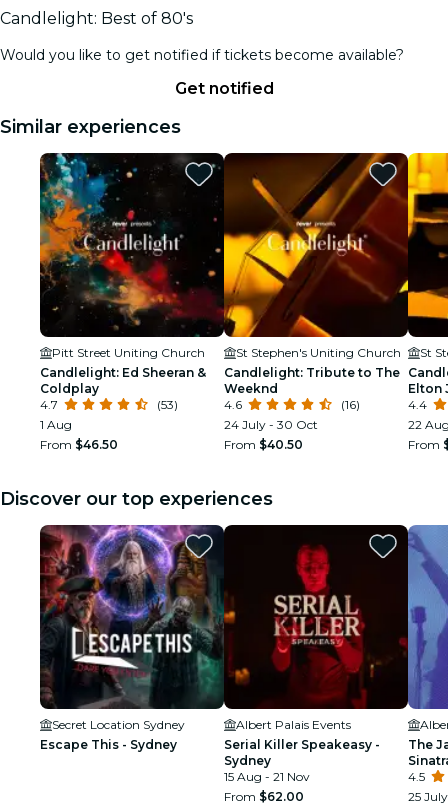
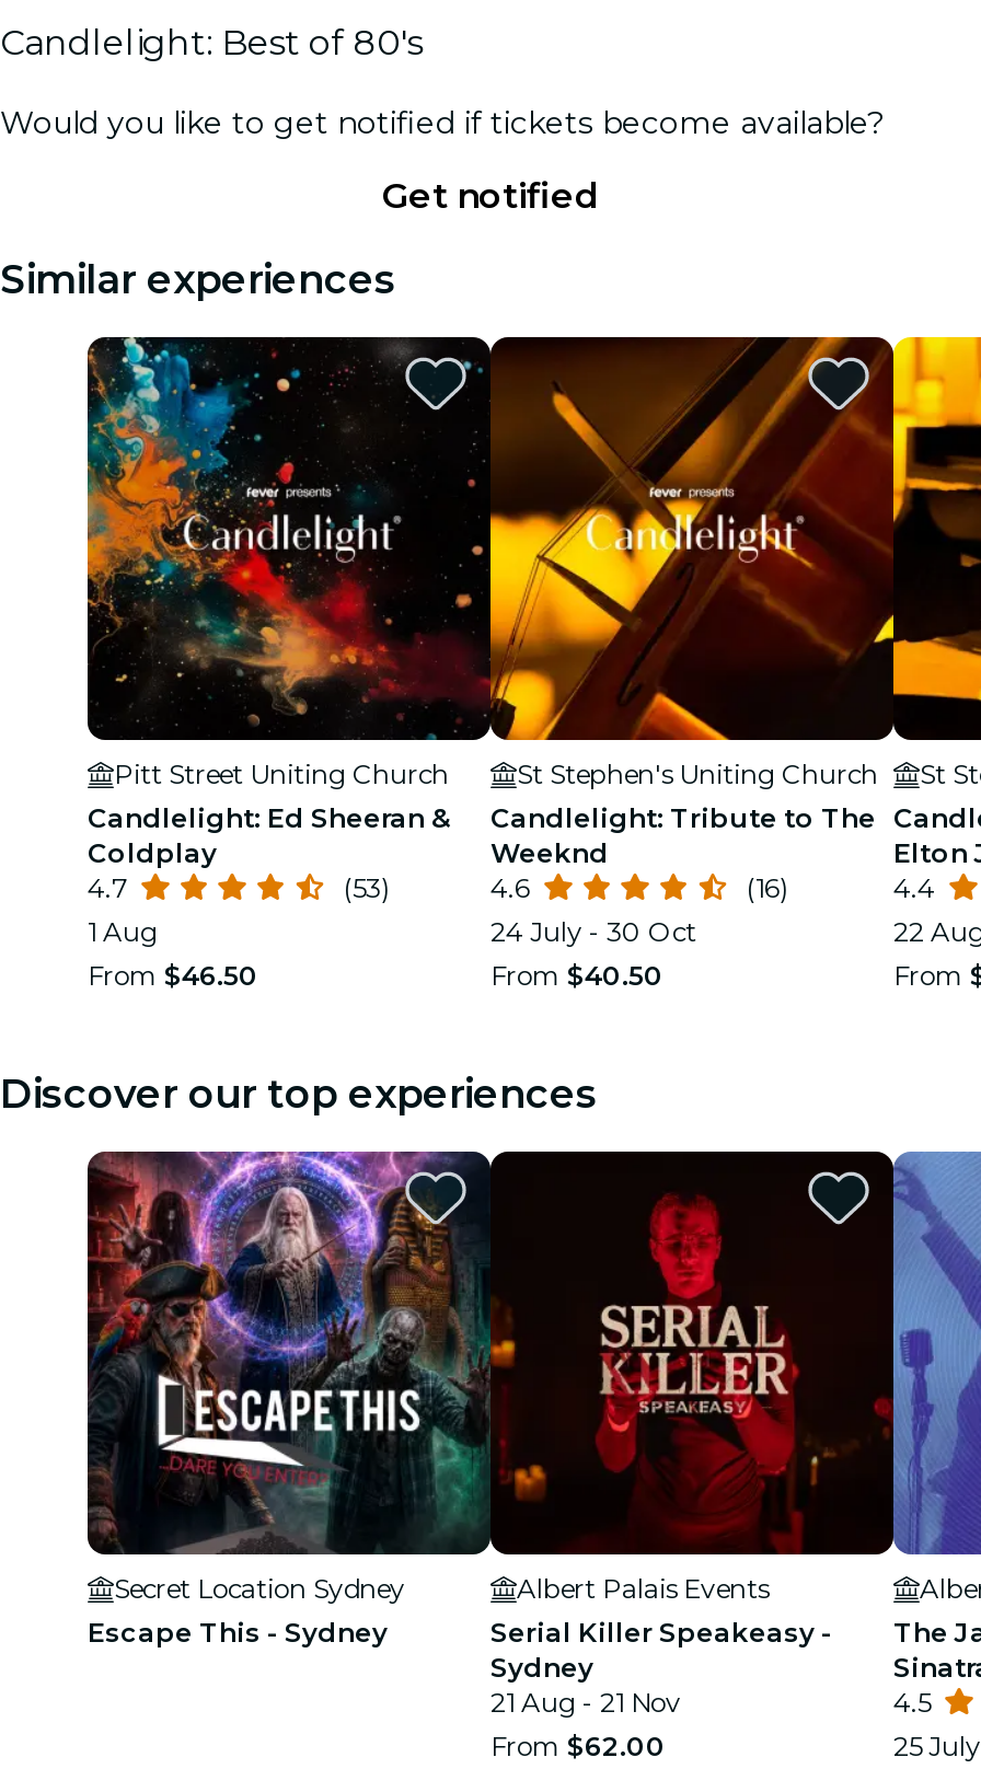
[224,769,310,784] 15 Aug - 21 Nov -> [490,1685,681,1718] 21 Aug - 21 Nov

